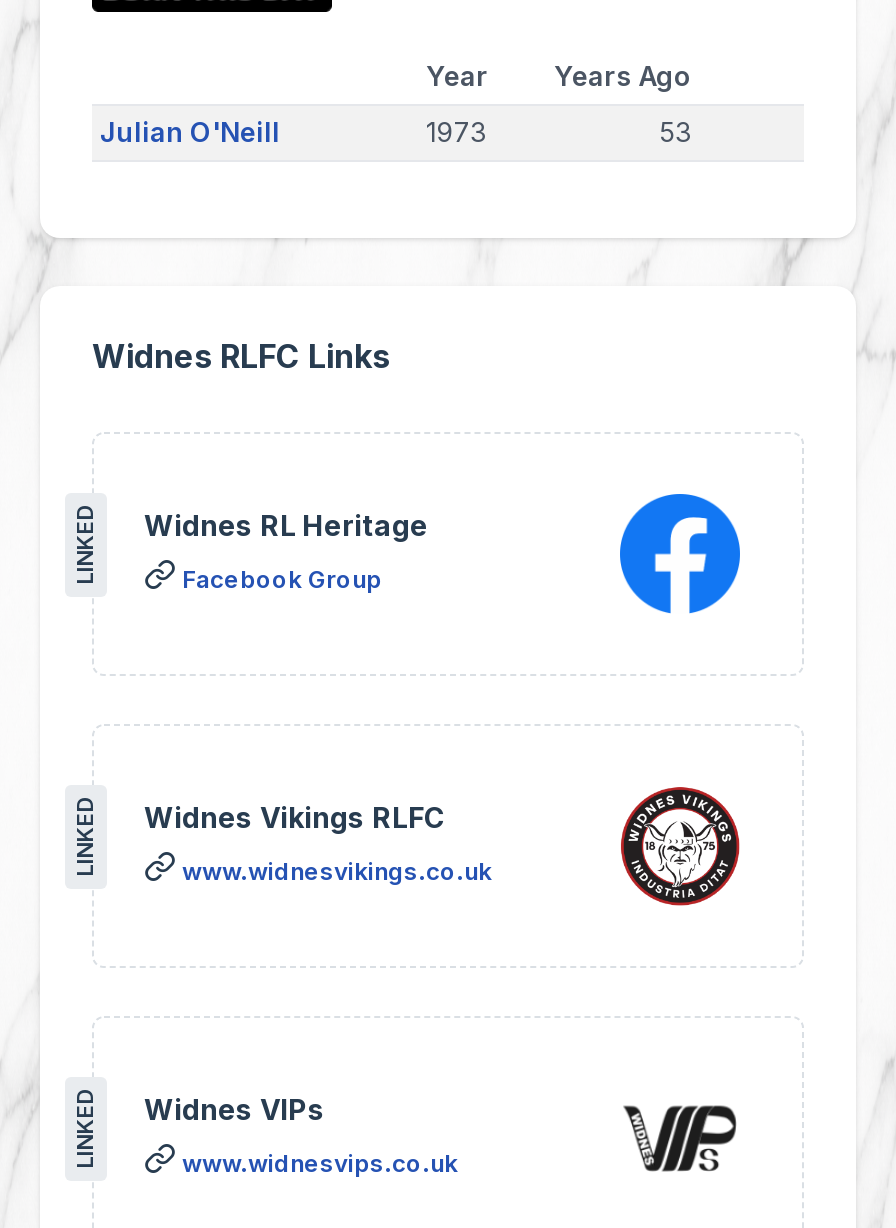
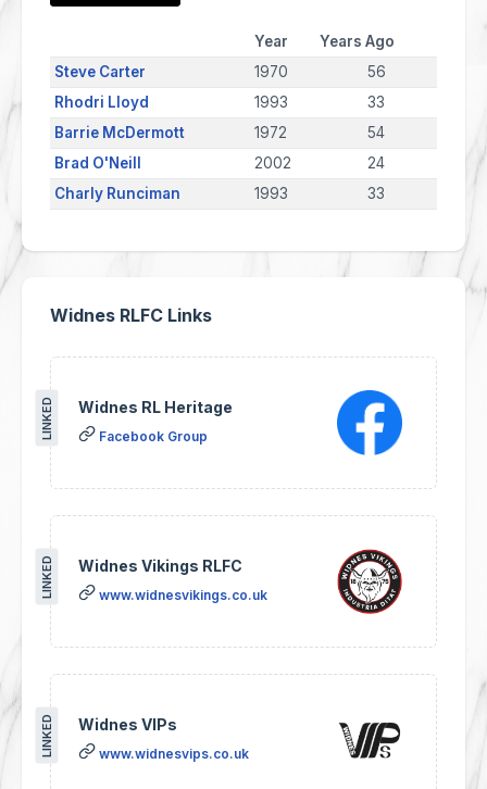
[100,115,691,147] Julian O'Neill | 1973 | 53 -> [54,63,385,202] Steve Carter | 1970 | 56 | Rhodri Lloyd | 1993 | 33 | Barrie McDermott | 1972 | 54 | Brad O'Neill | 2002 | 24 | Charly Runciman | 1993 | 33

